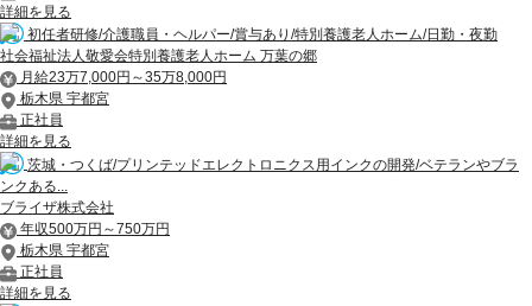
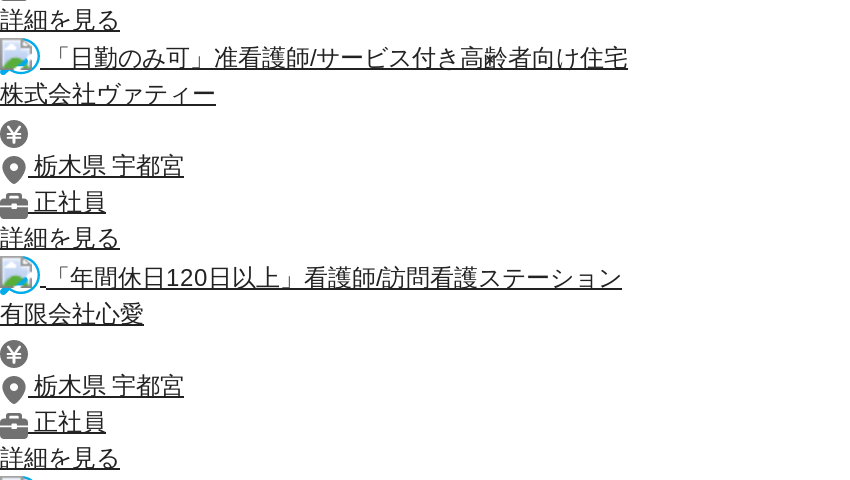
[0,26,498,86] 初任者研修/介護職員・ヘルパー/賞与あり/特別養護老人ホーム/日勤・夜勤 | 社会福祉法人敬愛会特別養護老人ホーム 万葉の郷 | 月給23万7,000円～35万8,000円 -> [0,44,628,108] 「日勤のみ可」准看護師/サービス付き高齢者向け住宅 | 株式会社ヴァティー
[0,156,519,237] 茨城・つくば/プリンテッドエレクトロニクス用インクの開発/ベテランやブラ | ンクある... | ブライザ株式会社 | 年収500万円～750万円 -> [0,263,622,327] 「年間休日120日以上」看護師/訪問看護ステーション | 有限会社心愛

